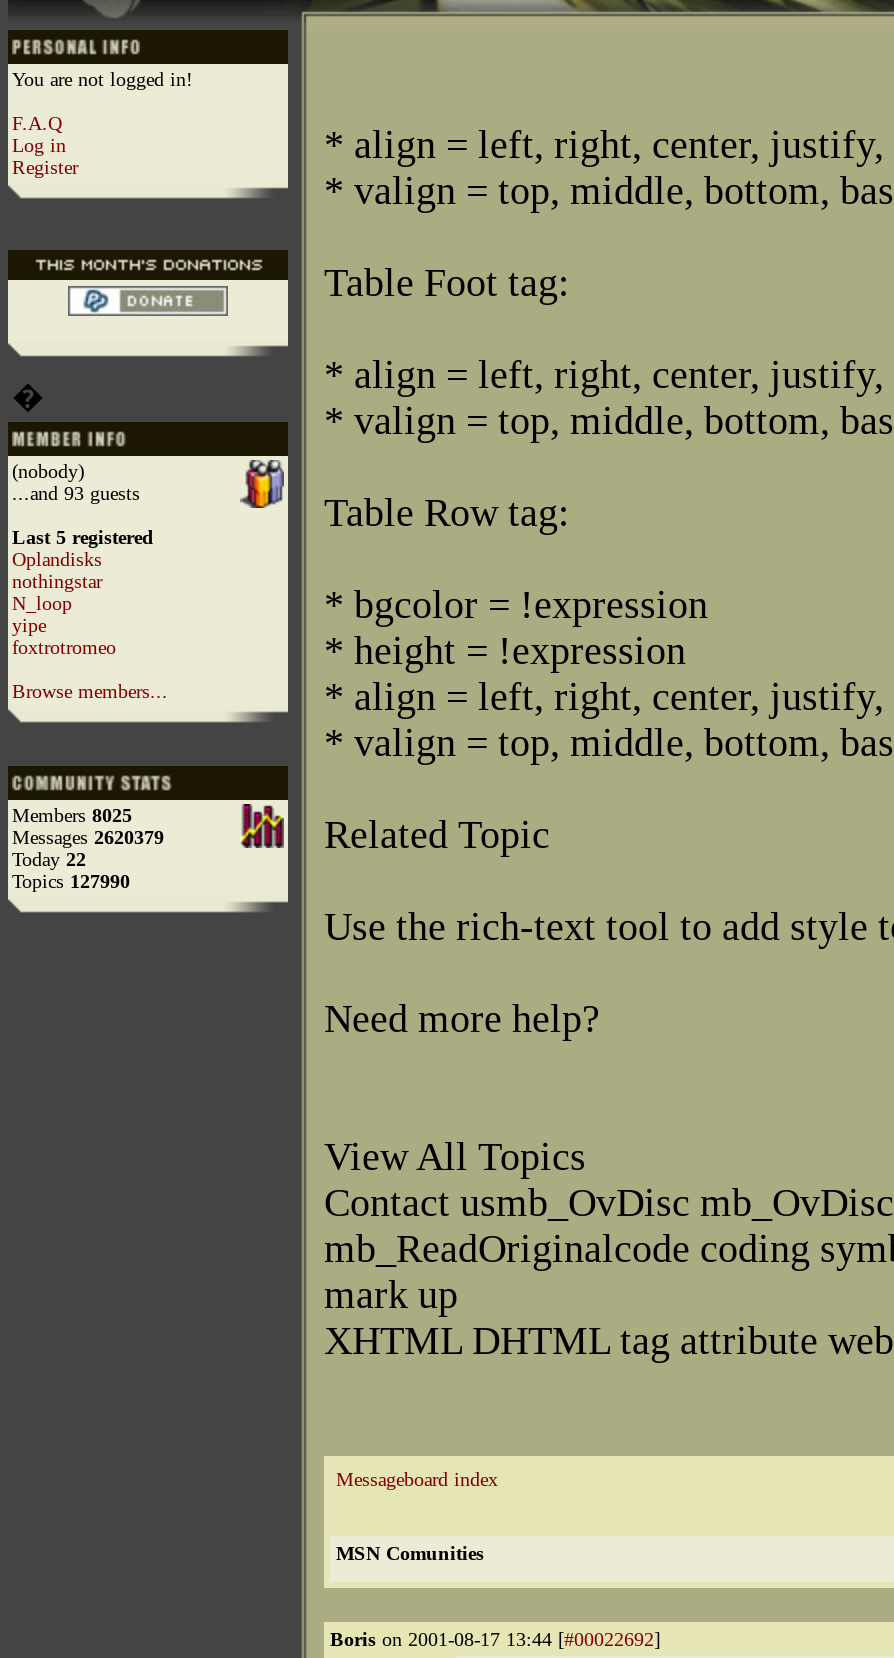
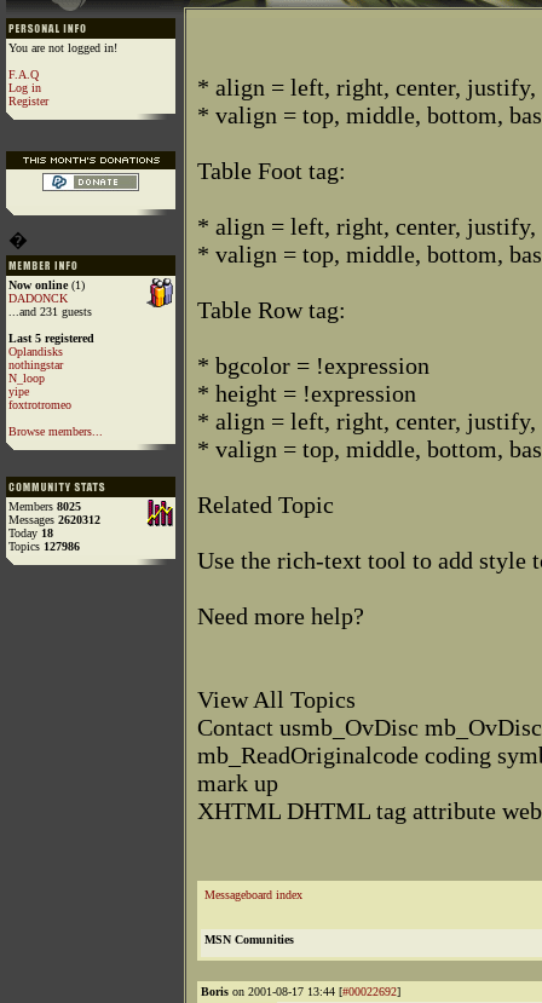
[12,460,140,504] (nobody) | ...and 93 guests -> [8,278,92,318] Now online (1) | DADONCK | ...and 231 guests
[12,826,164,848] Messages 2620379 -> [8,513,100,526] Messages 2620312
[12,848,86,870] Today22 -> [8,526,53,540] Today18
[12,870,130,892] Topics 127990 -> [8,540,80,553] Topics 127986

